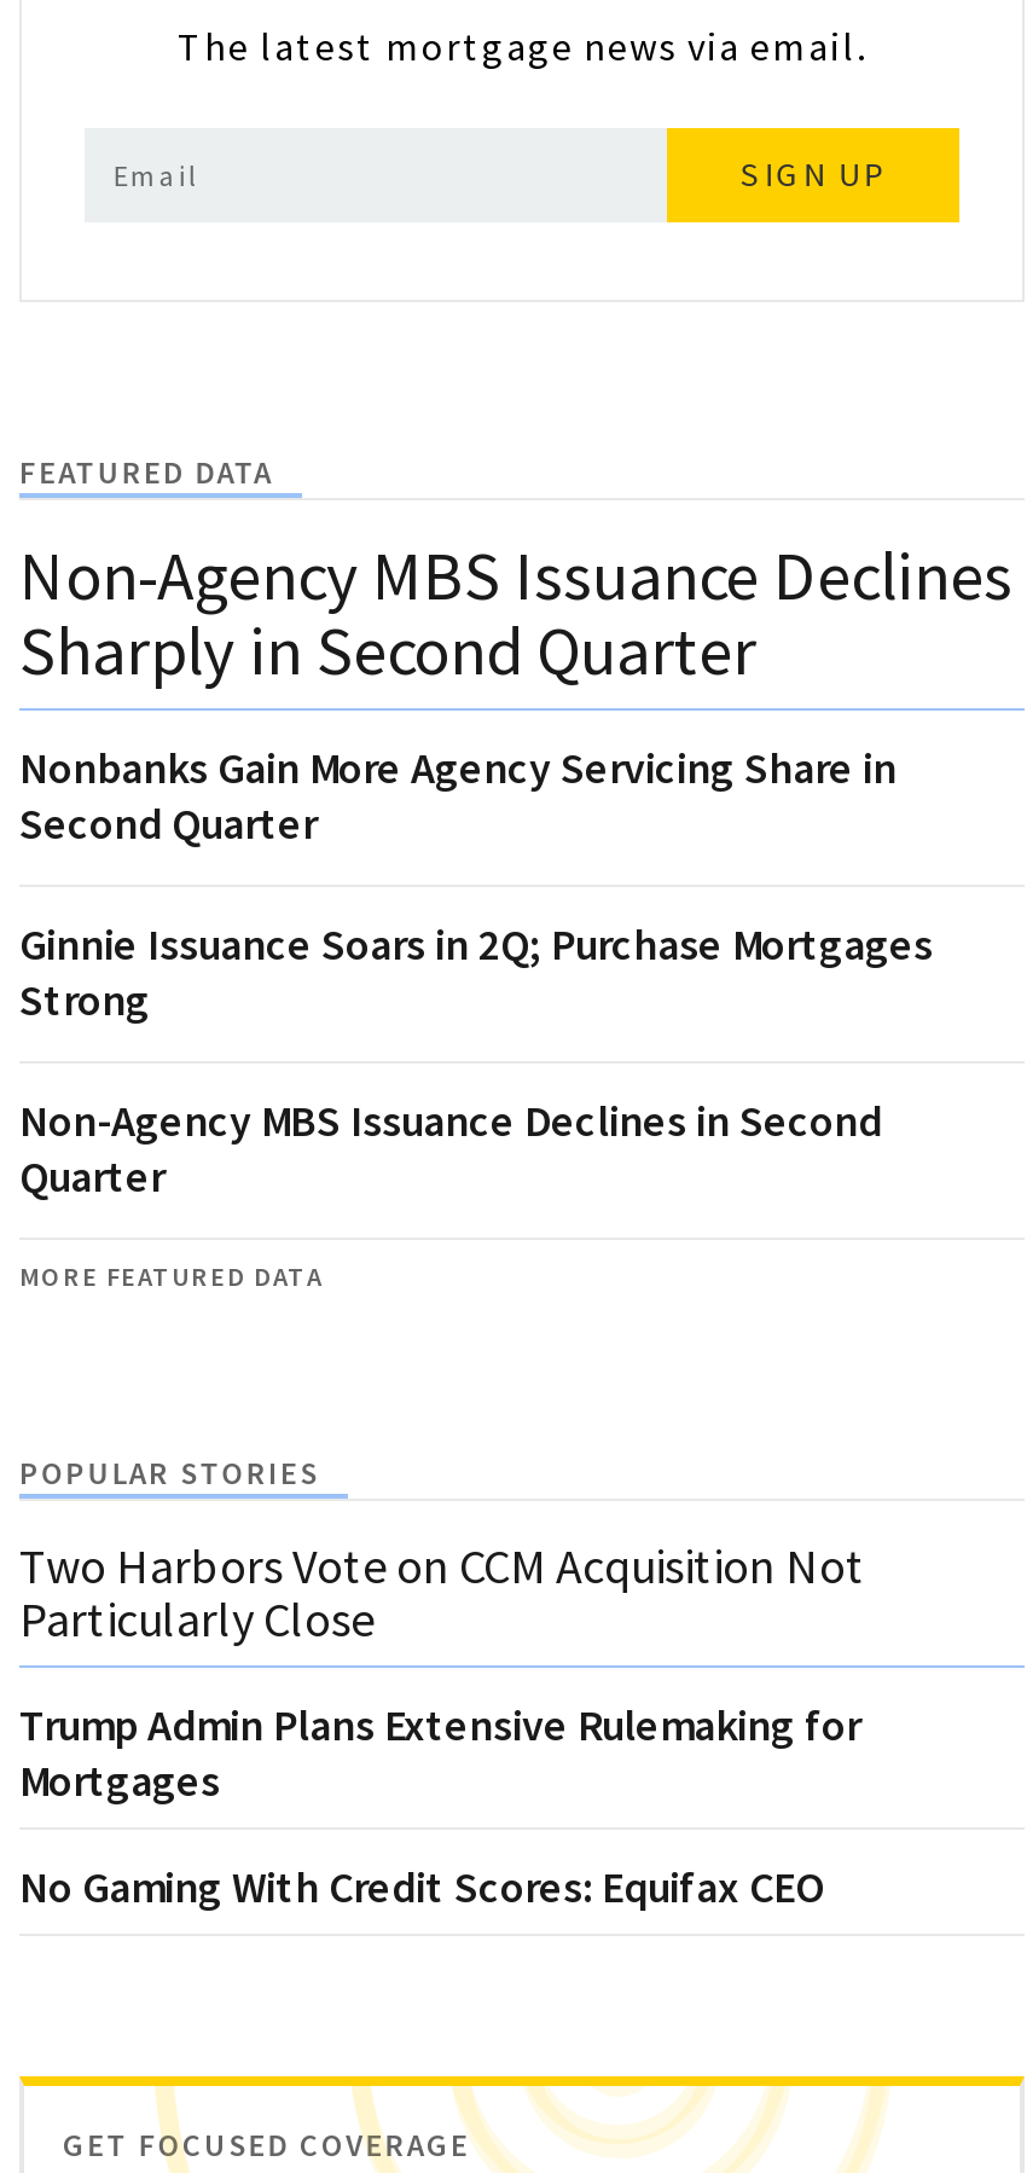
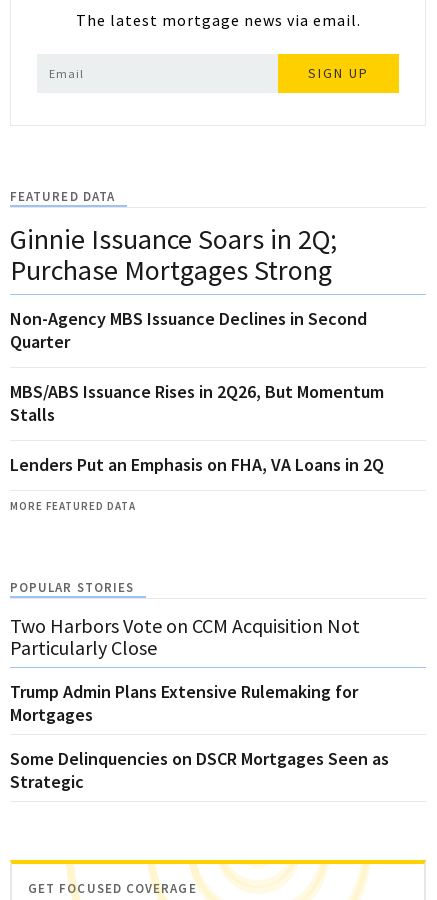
[19,531,1013,1026] Non-Agency MBS Issuance Declines | Sharply in Second Quarter | Nonbanks Gain More Agency Servicing Share in | Second Quarter | Ginnie Issuance Soars in 2Q; Purchase Mortgages | Strong -> [10,221,337,288] Ginnie Issuance Soars in 2Q; | Purchase Mortgages Strong
moved [19,1092,882,1203] -> [10,307,367,353]: Non-Agency MBS Issuance Declines in Second | Quarter
none -> [10,380,384,476] MBS/ABS Issuance Rises in 2Q26, But Momentum | Stalls | Lenders Put an Emphasis on FHA, VA Loans in 2Q
moved [19,1258,865,1807] -> [10,499,360,726]: MORE FEATURED DATA | POPULAR STORIES | Two Harbors Vote on CCM Acquisition Not | Particularly Close | Trump Admin Plans Extensive Rulemaking for | Mortgages
[19,1858,824,1913] No Gaming With Credit Scores: Equifax CEO -> [10,747,389,793] Some Delinquencies on DSCR Mortgages Seen as | Strategic

